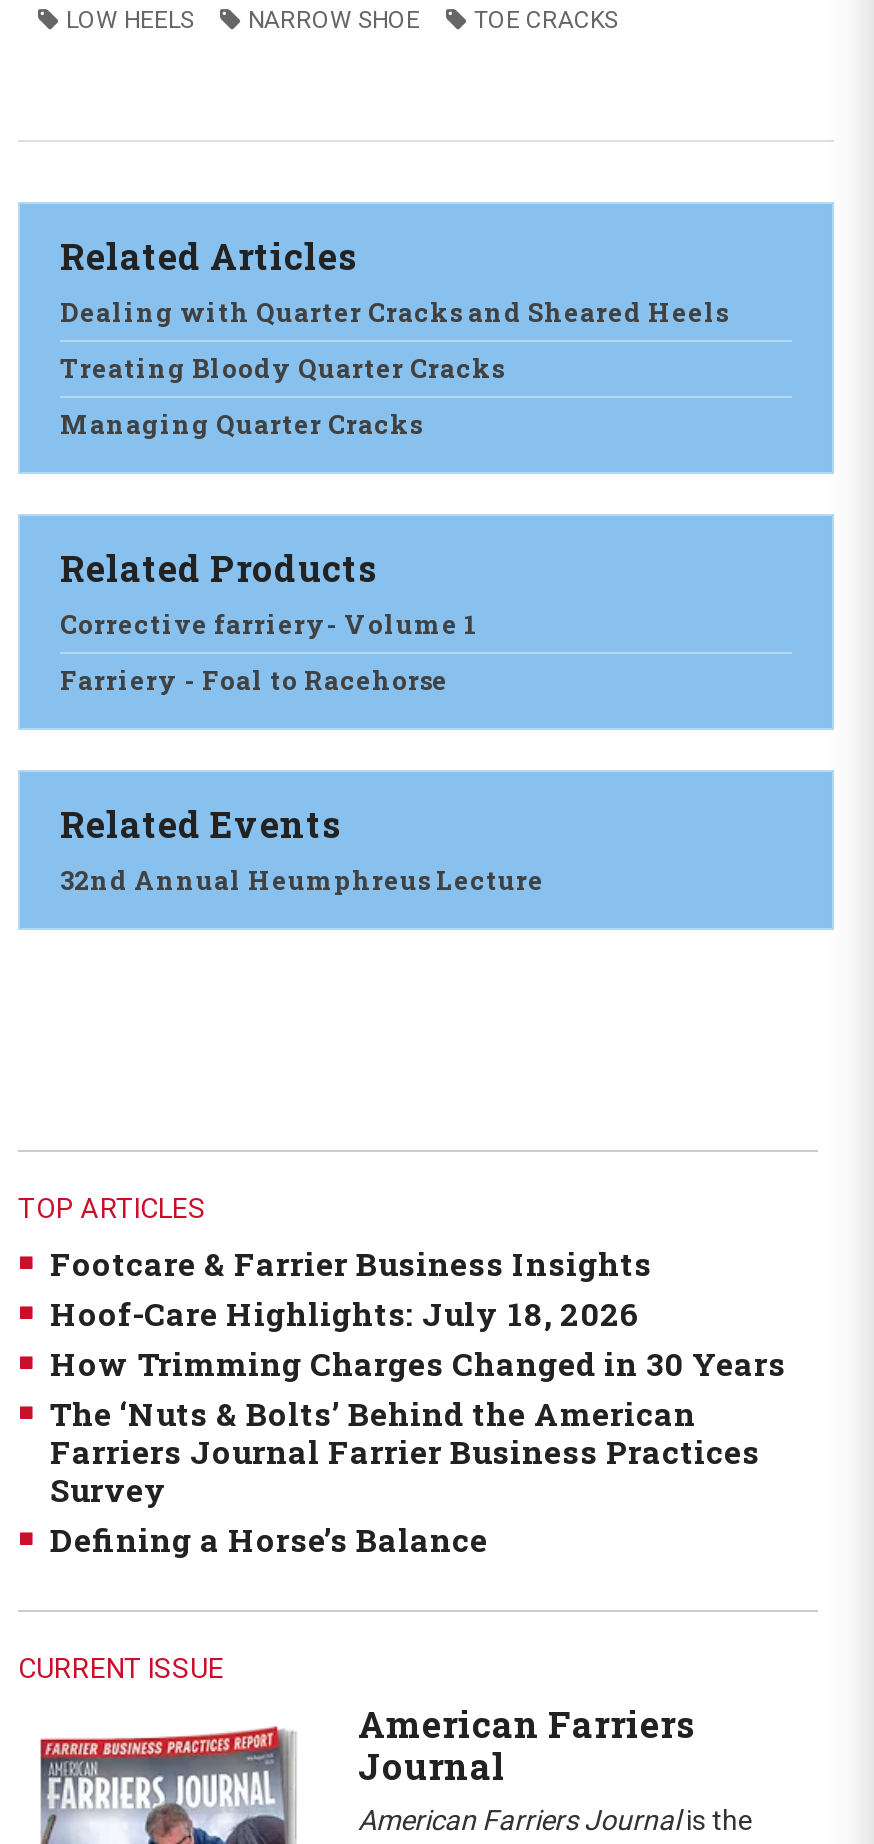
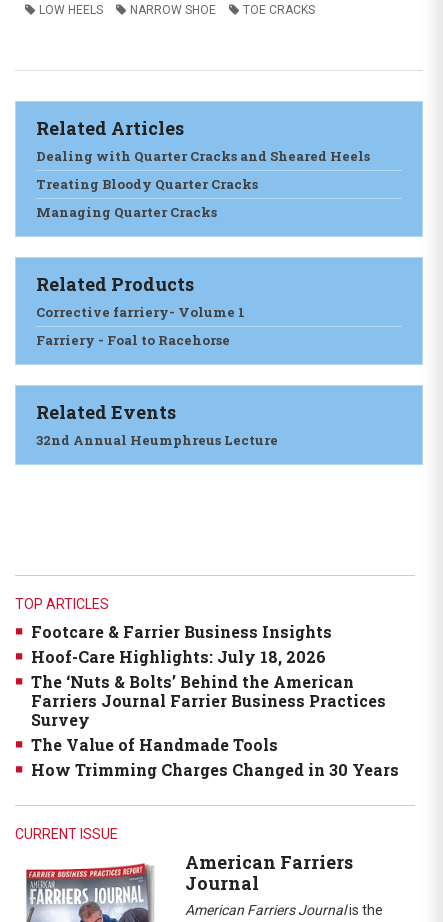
moved [50,1343,786,1385] -> [31,759,399,780]: How Trimming Charges Changed in 30 Years
moved [50,1393,760,1511] -> [31,671,386,730]: The ‘Nuts & Bolts’ Behind the American | Farriers Journal Farrier Business Practices | Survey
[50,1519,488,1561] Defining a Horse’s Balance -> [31,734,278,755] The Value of Handmade Tools

